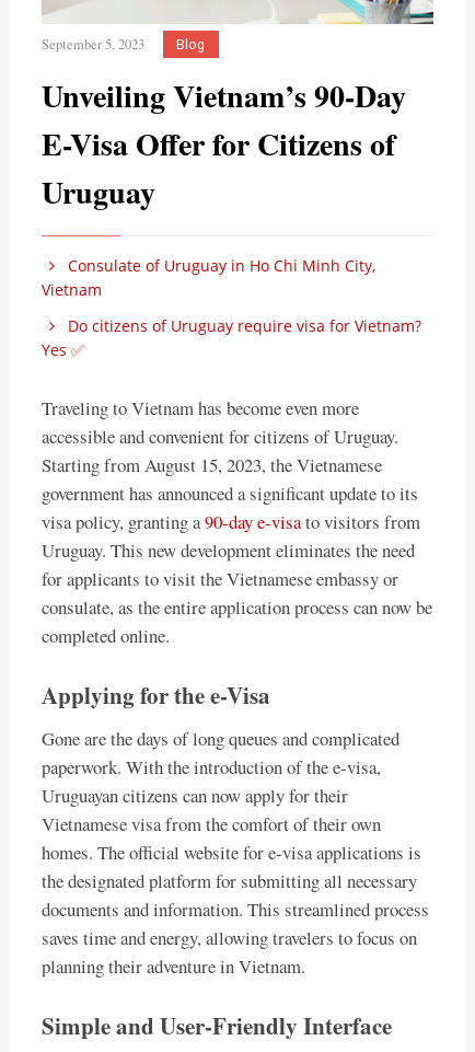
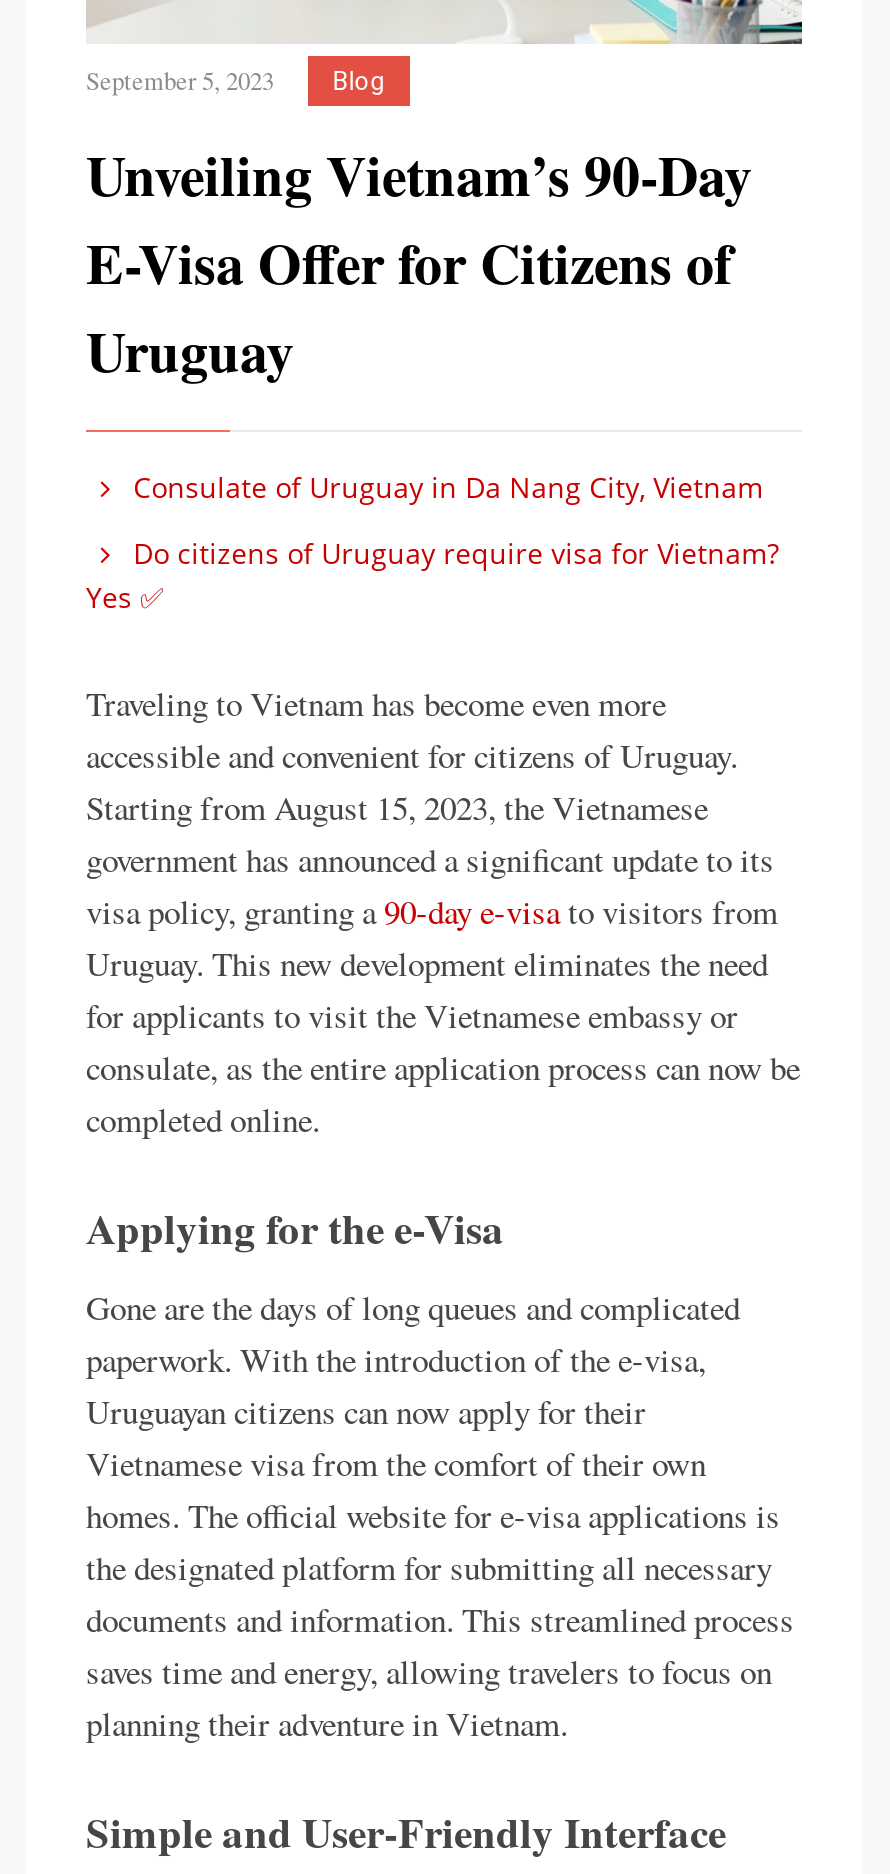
[42,256,375,300] Consulate of Uruguay in Ho Chi Minh City, | Vietnam -> [125,469,763,507] Consulate of Uruguay in Da Nang City, Vietnam

